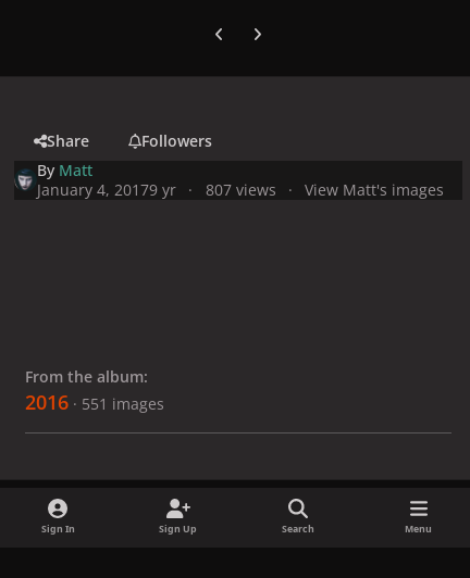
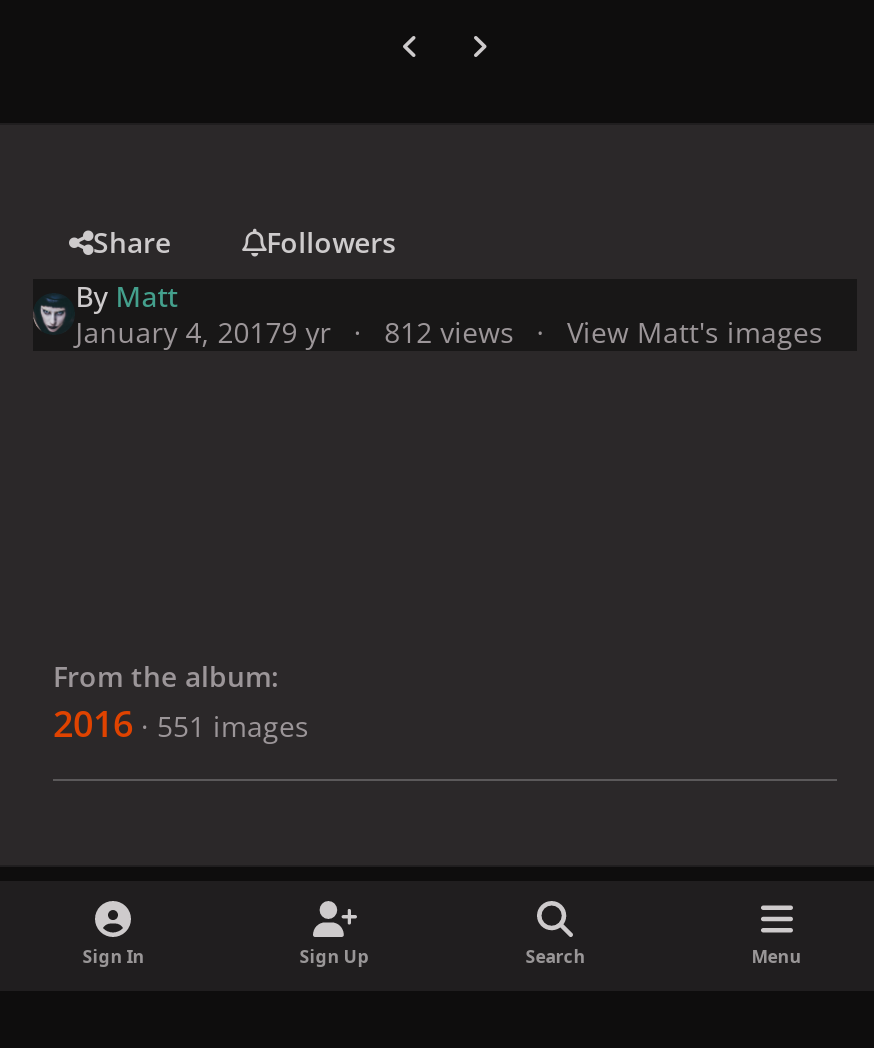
[37,179,444,199] January 4, 20179 yr 807 views View Matt's images -> [75,312,823,350] January 4, 20179 yr 812 views View Matt's images

